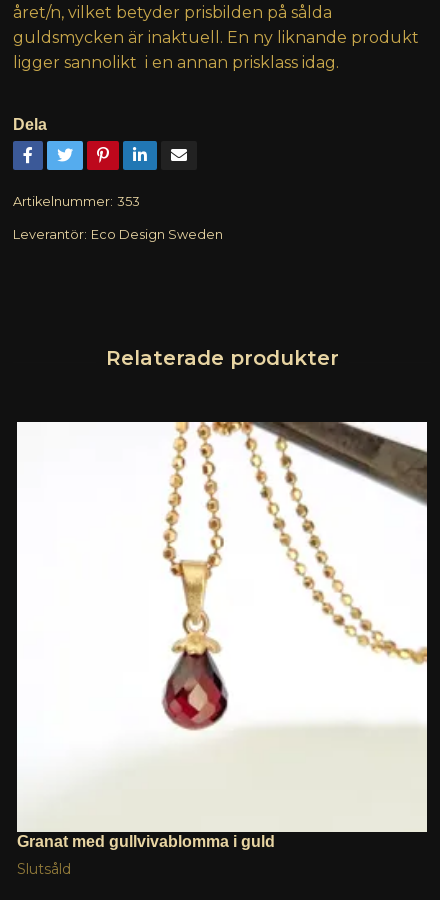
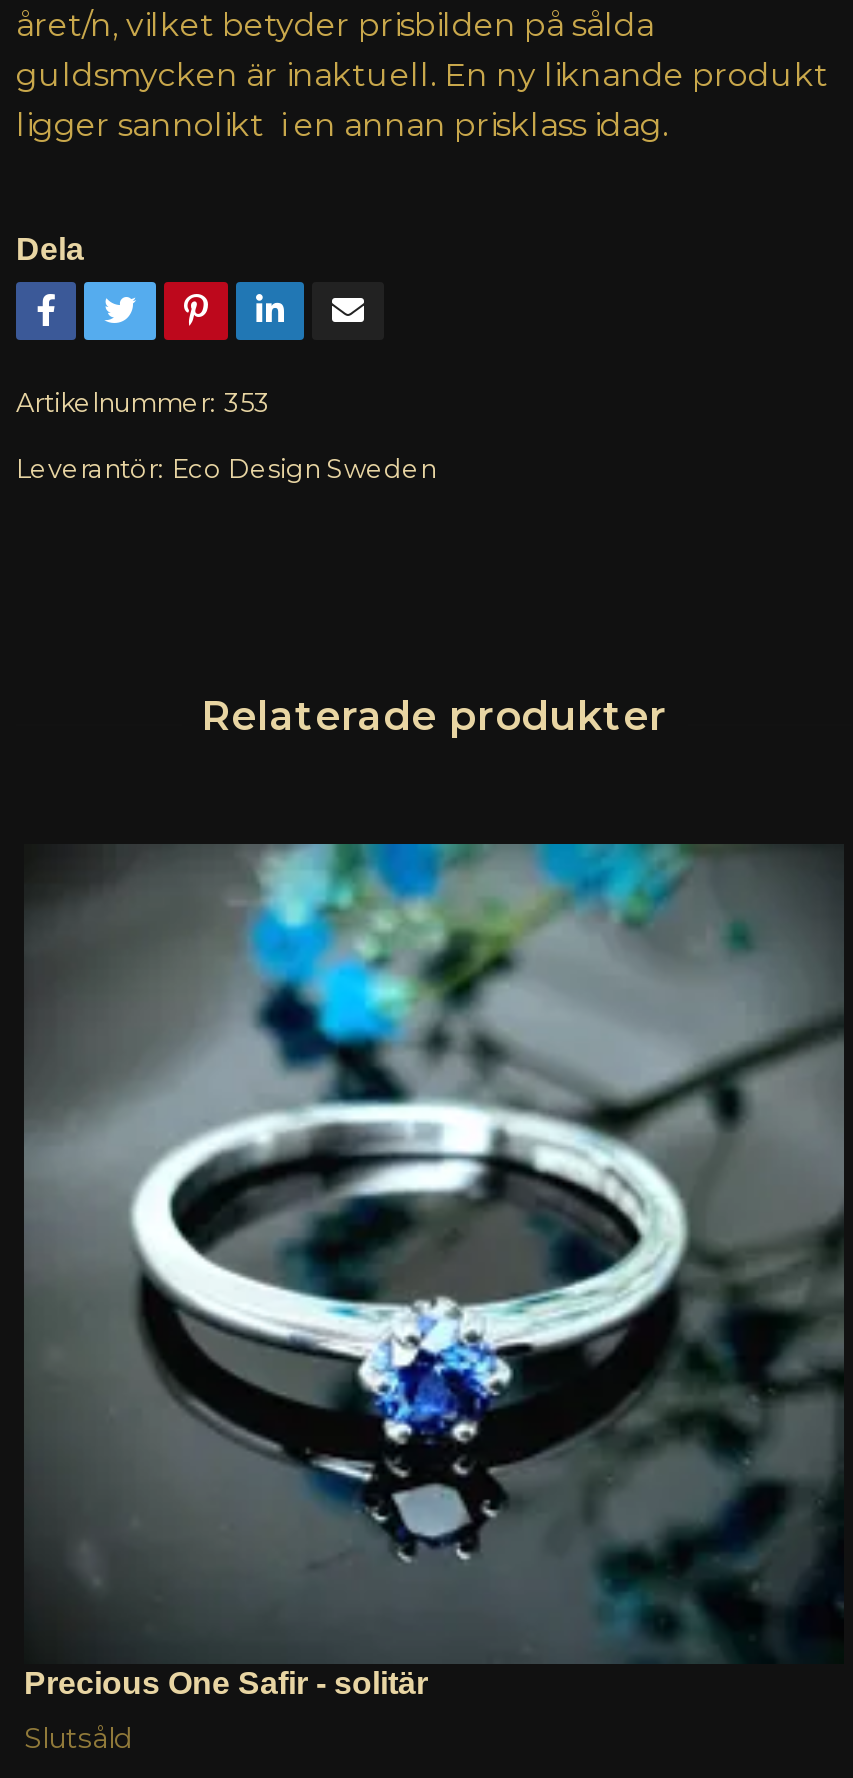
[16,421,428,850] [image] | Granat med gullvivablomma i guld -> [24,842,844,1700] [image] | Precious One Safir - solitär

